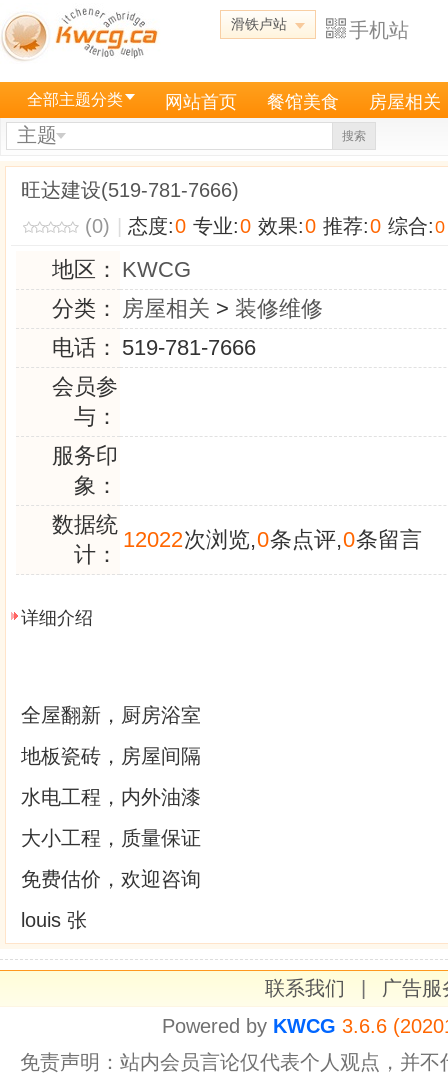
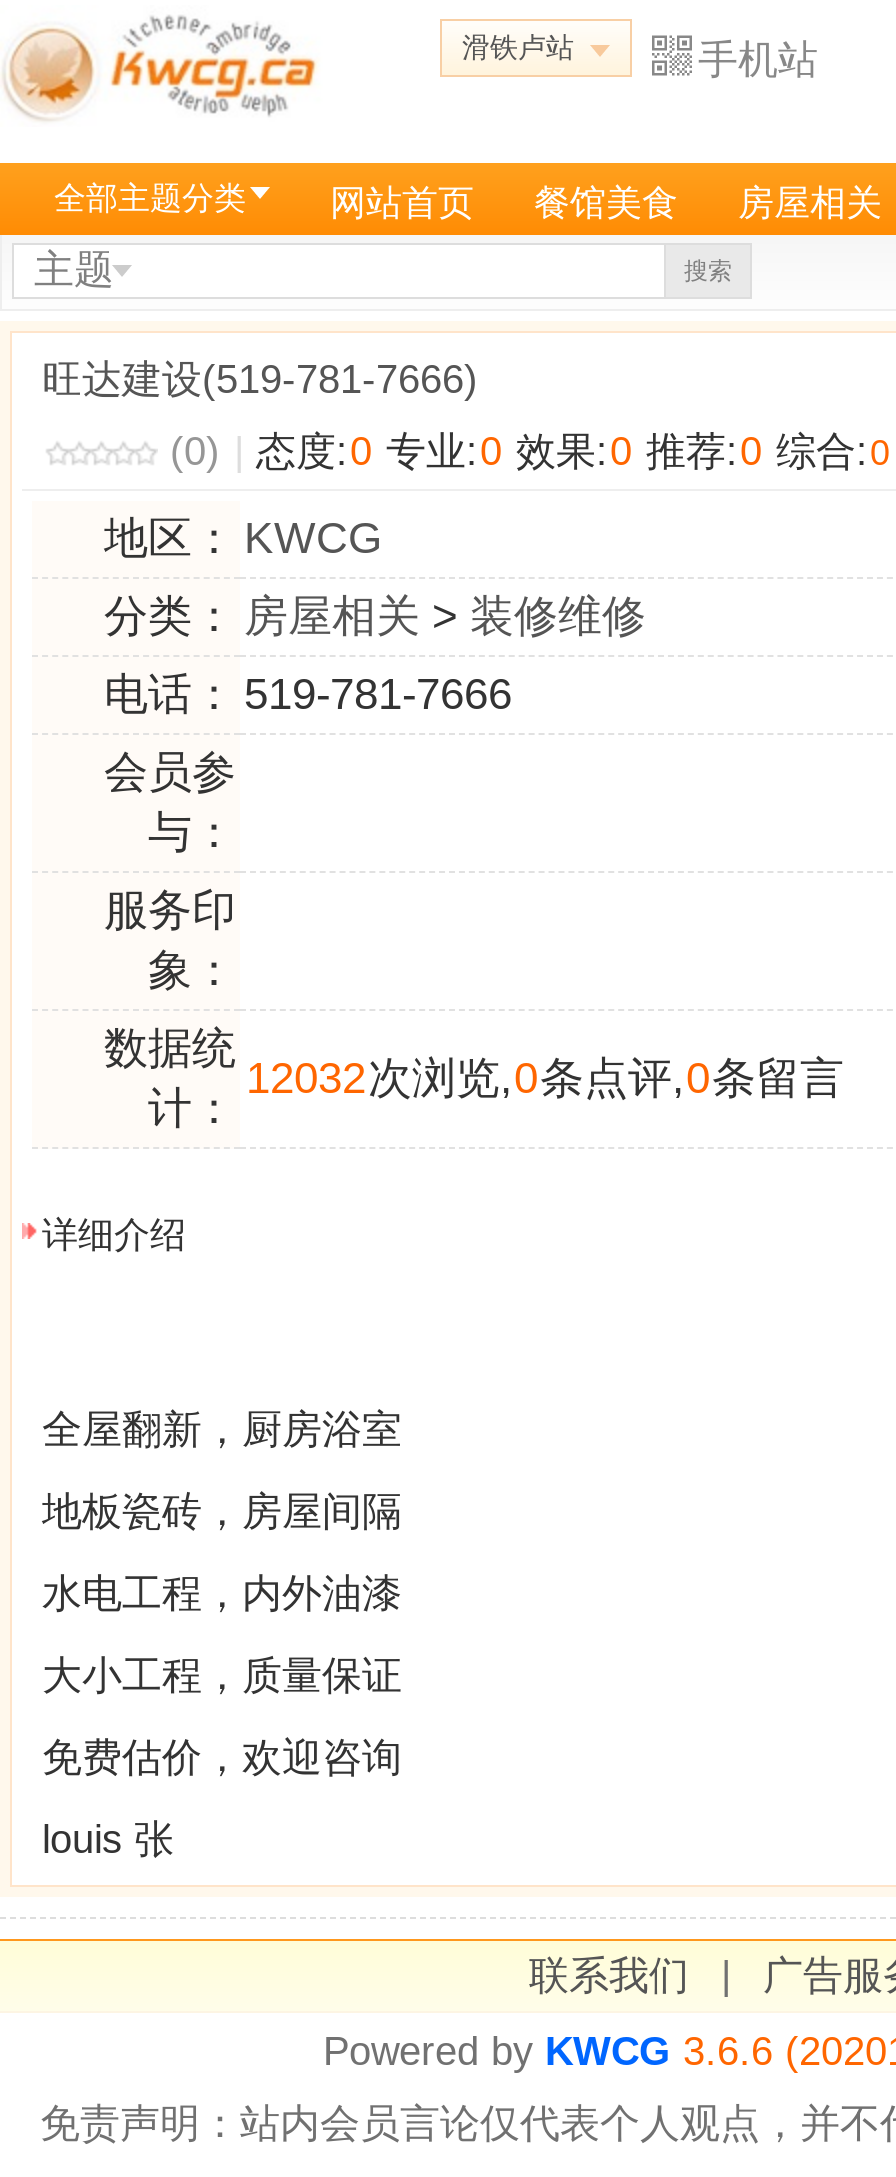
[123,527,422,552] 12022次浏览,0条点评,0条留言 -> [246,1053,844,1103] 12032次浏览,0条点评,0条留言

